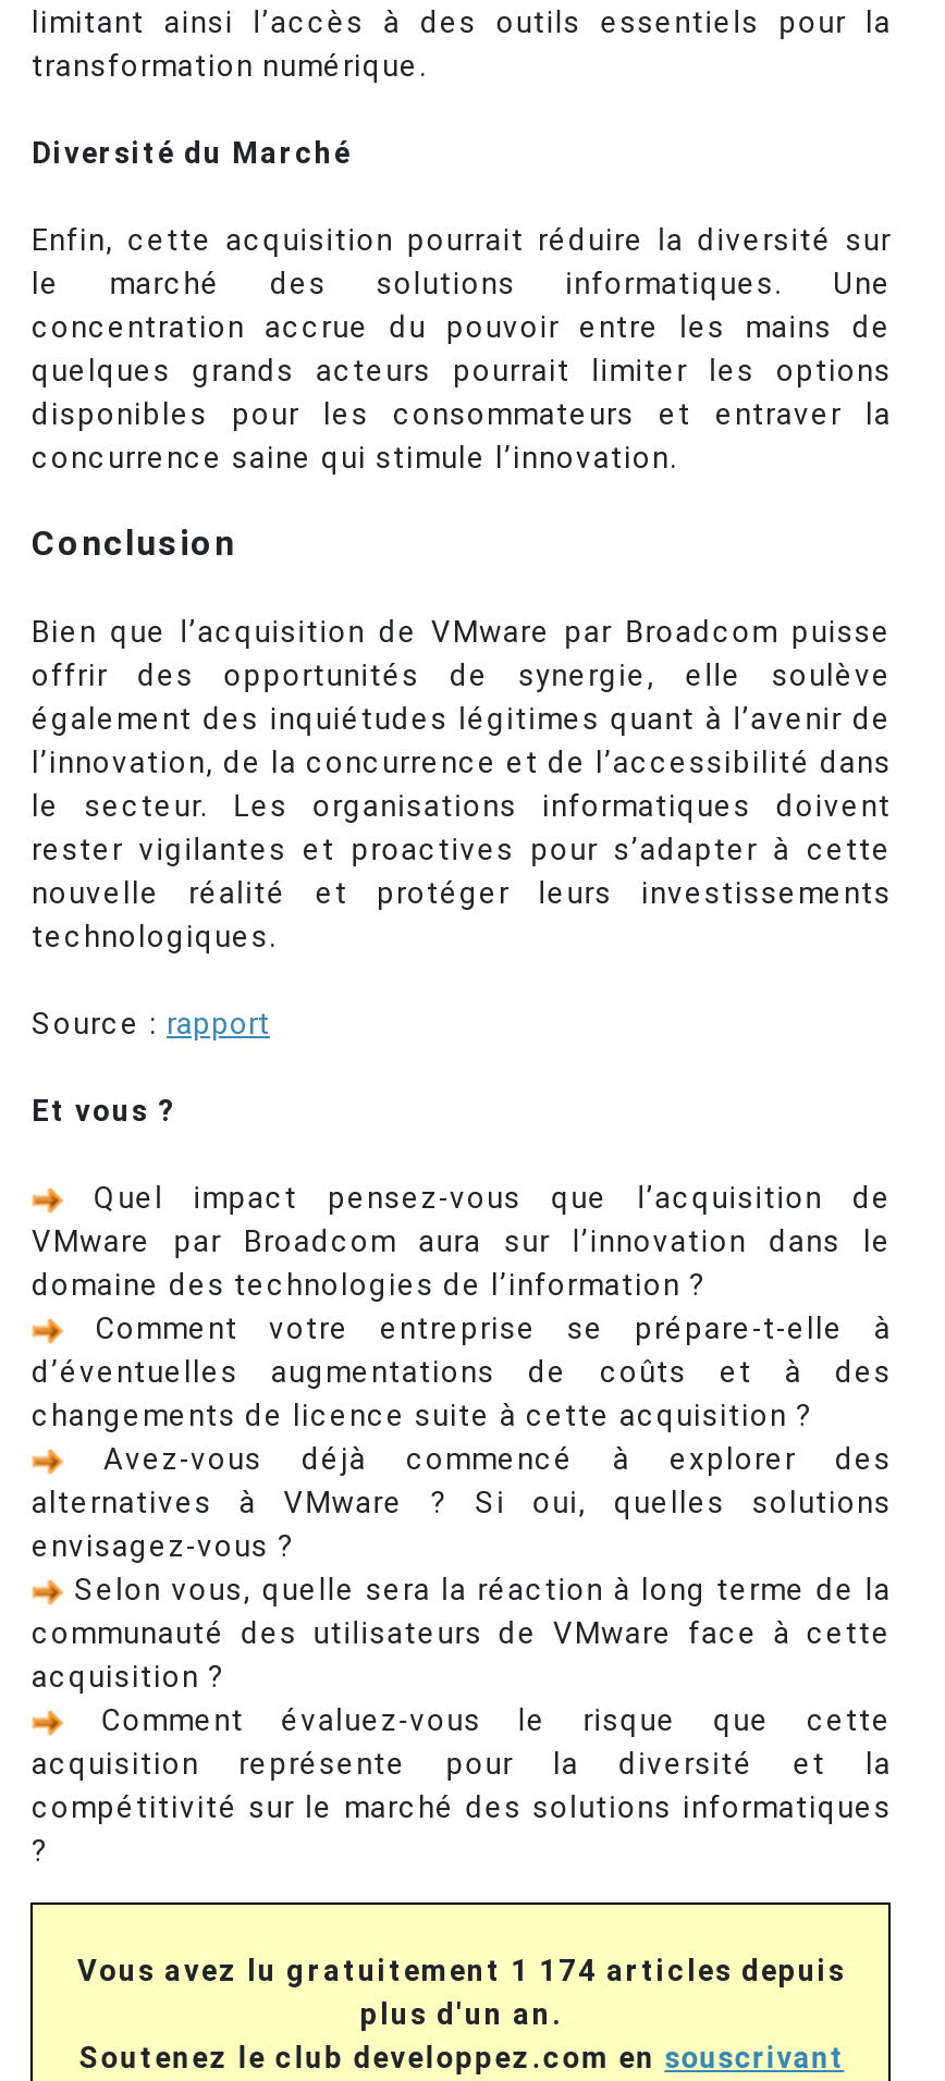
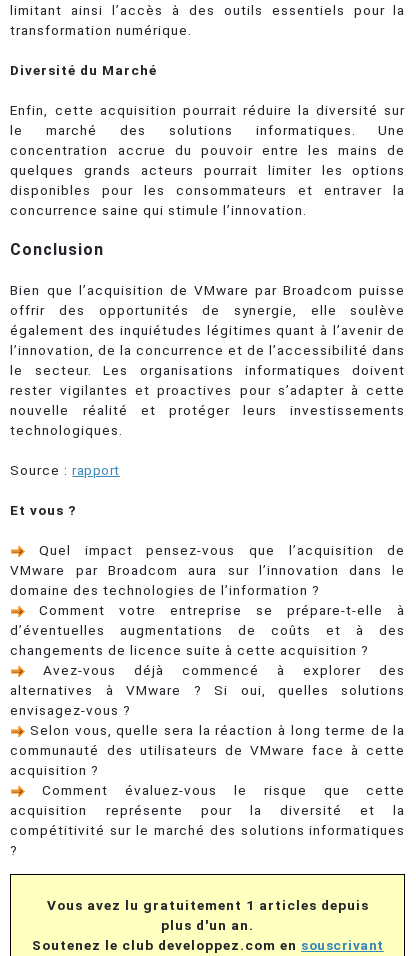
[77,1952,846,1987] Vous avez lu gratuitement 1 174 articles depuis -> [47,897,369,913] Vous avez lu gratuitement 1 articles depuis

